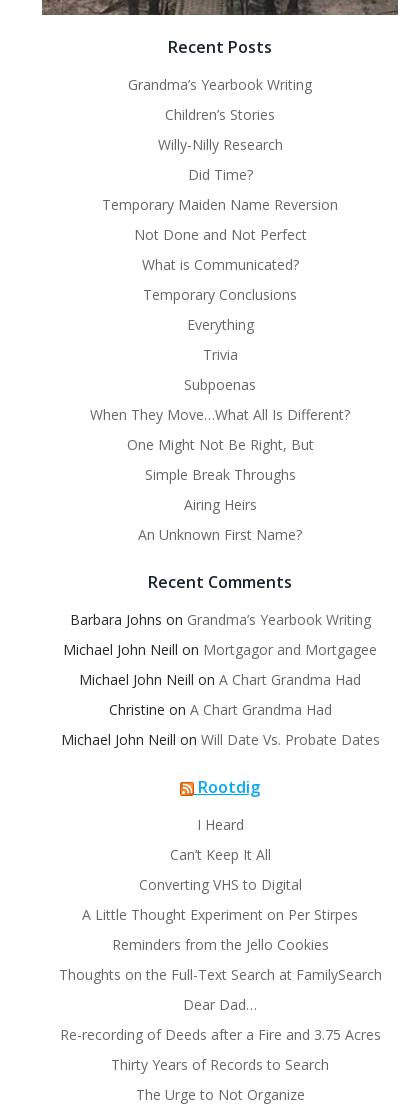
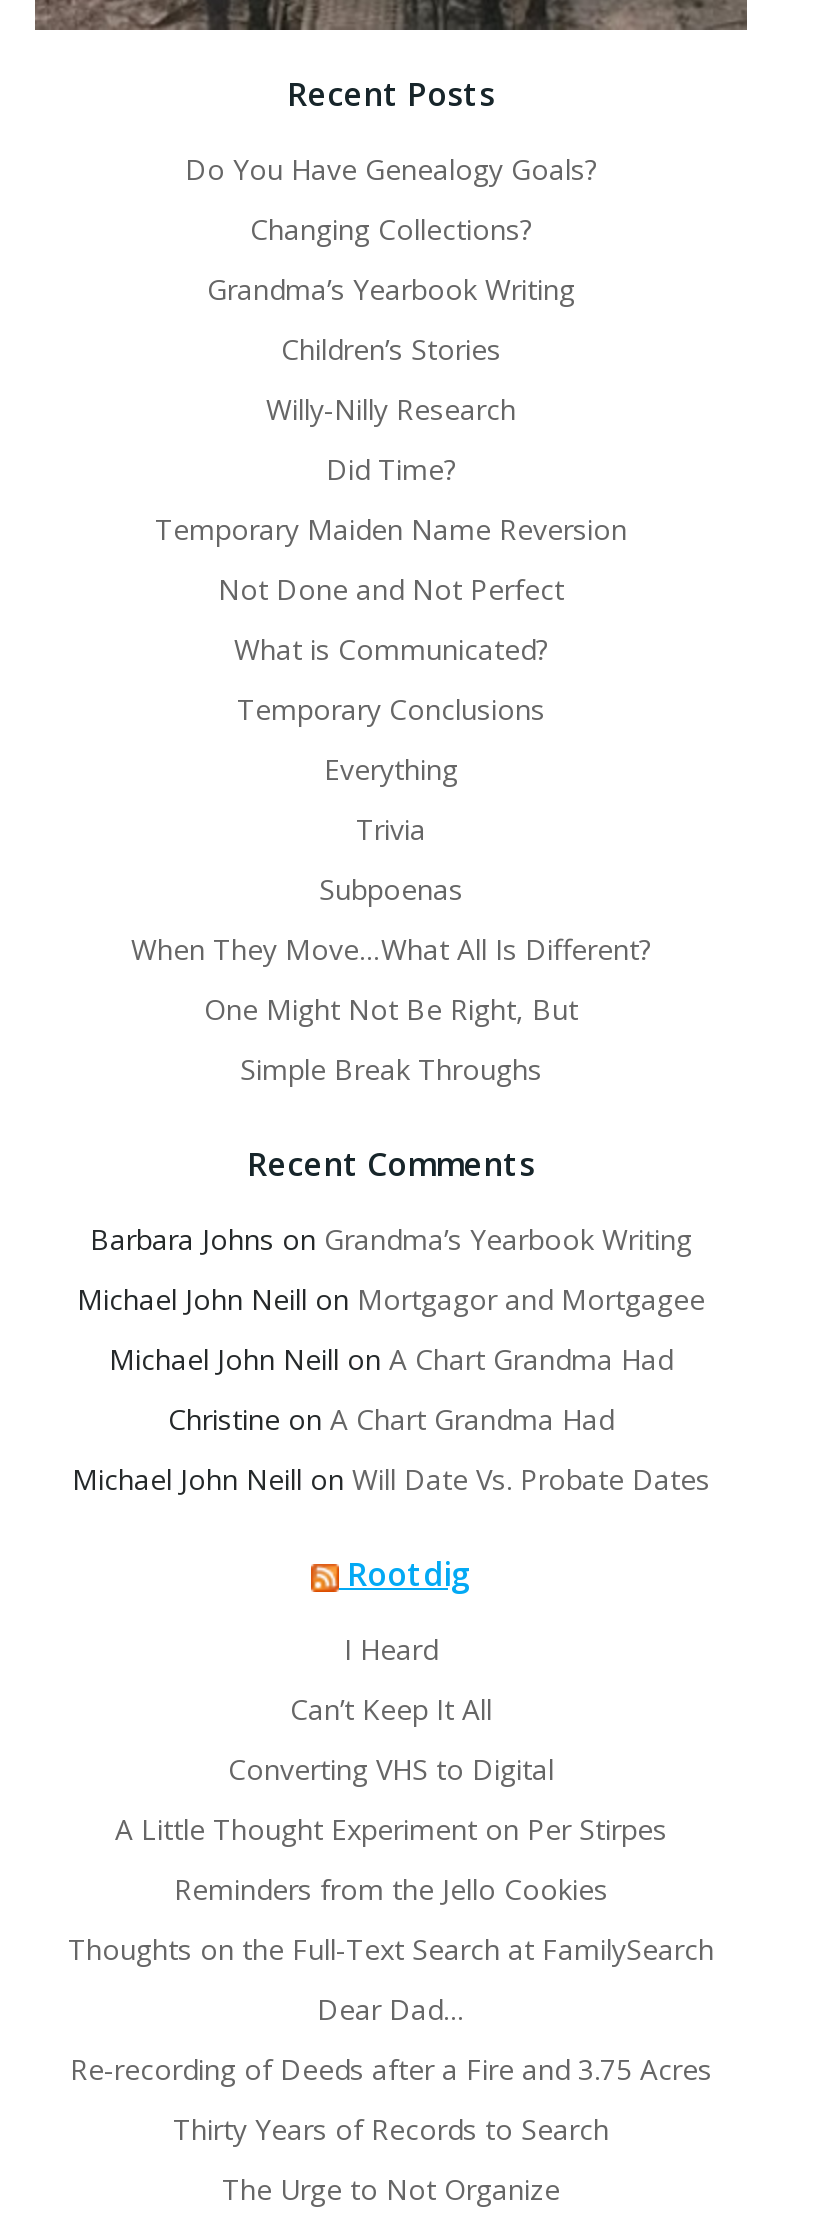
none -> [185,151,597,249] Do You Have Genealogy Goals? | Changing Collections?
moved [90,75,350,484] -> [131,271,651,1089]: Grandma’s Yearbook Writing | Children’s Stories | Willy-Nilly Research | ... | One Might Not Be Right, But | Simple Break Throughs
[138,495,302,544] Airing Heirs | An Unknown First Name? -> none

